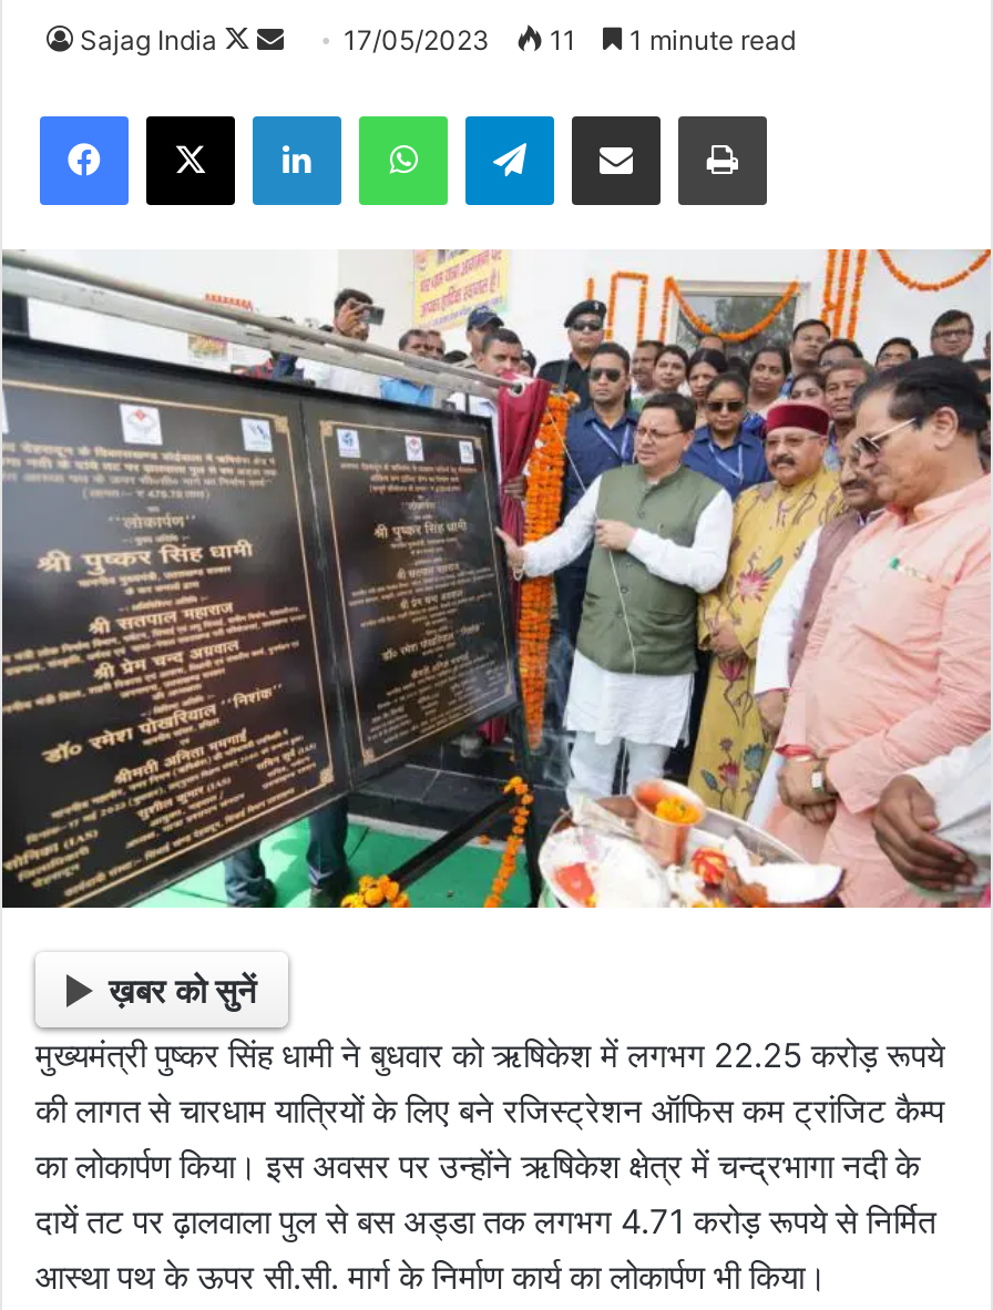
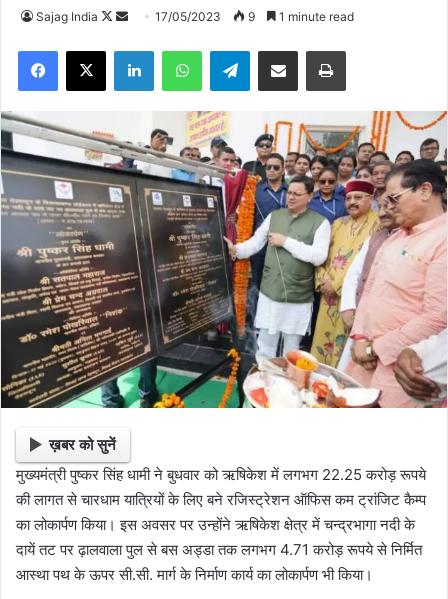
[543,22,576,55] 11 -> [245,8,255,23] 9

